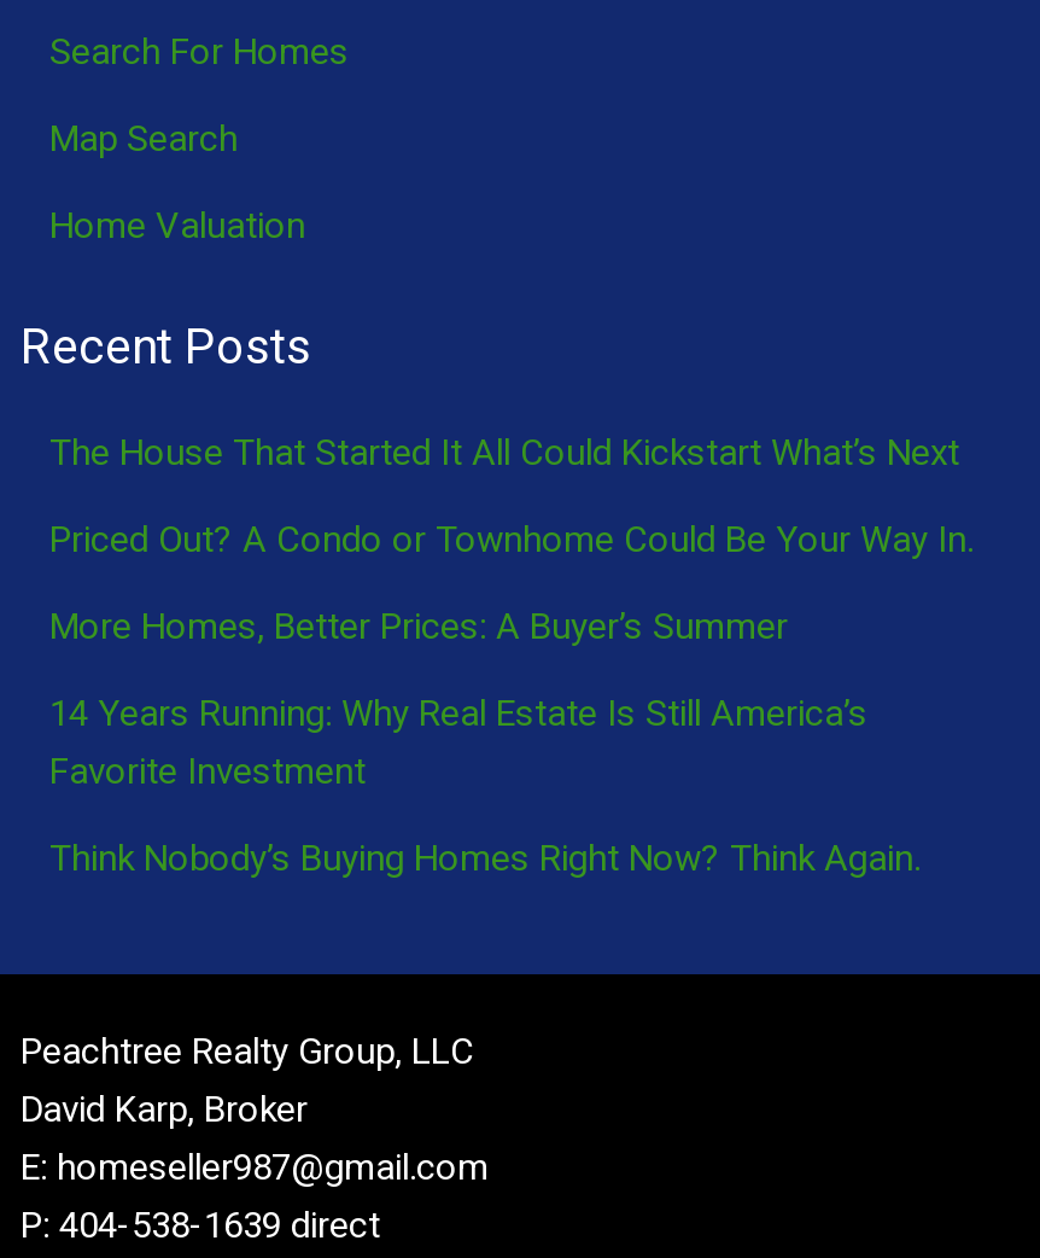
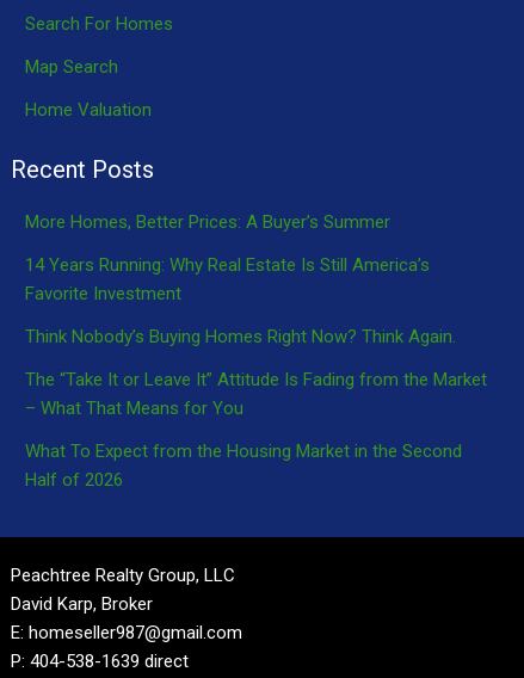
[49,431,974,562] The House That Started It All Could Kickstart What’s Next | Priced Out? A Condo or Townhome Could Be Your Way In. -> none
moved [49,605,921,881] -> [25,212,456,348]: More Homes, Better Prices: A Buyer’s Summer | 14 Years Running: Why Real Estate Is Still America’s | Favorite Investment | Think Nobody’s Buying Homes Right Now? Think Again.
none -> [25,369,487,491] The “Take It or Leave It” Attitude Is Fading from the Market | – What That Means for You | What To Expect from the Housing Market in the Second | Half of 2026

